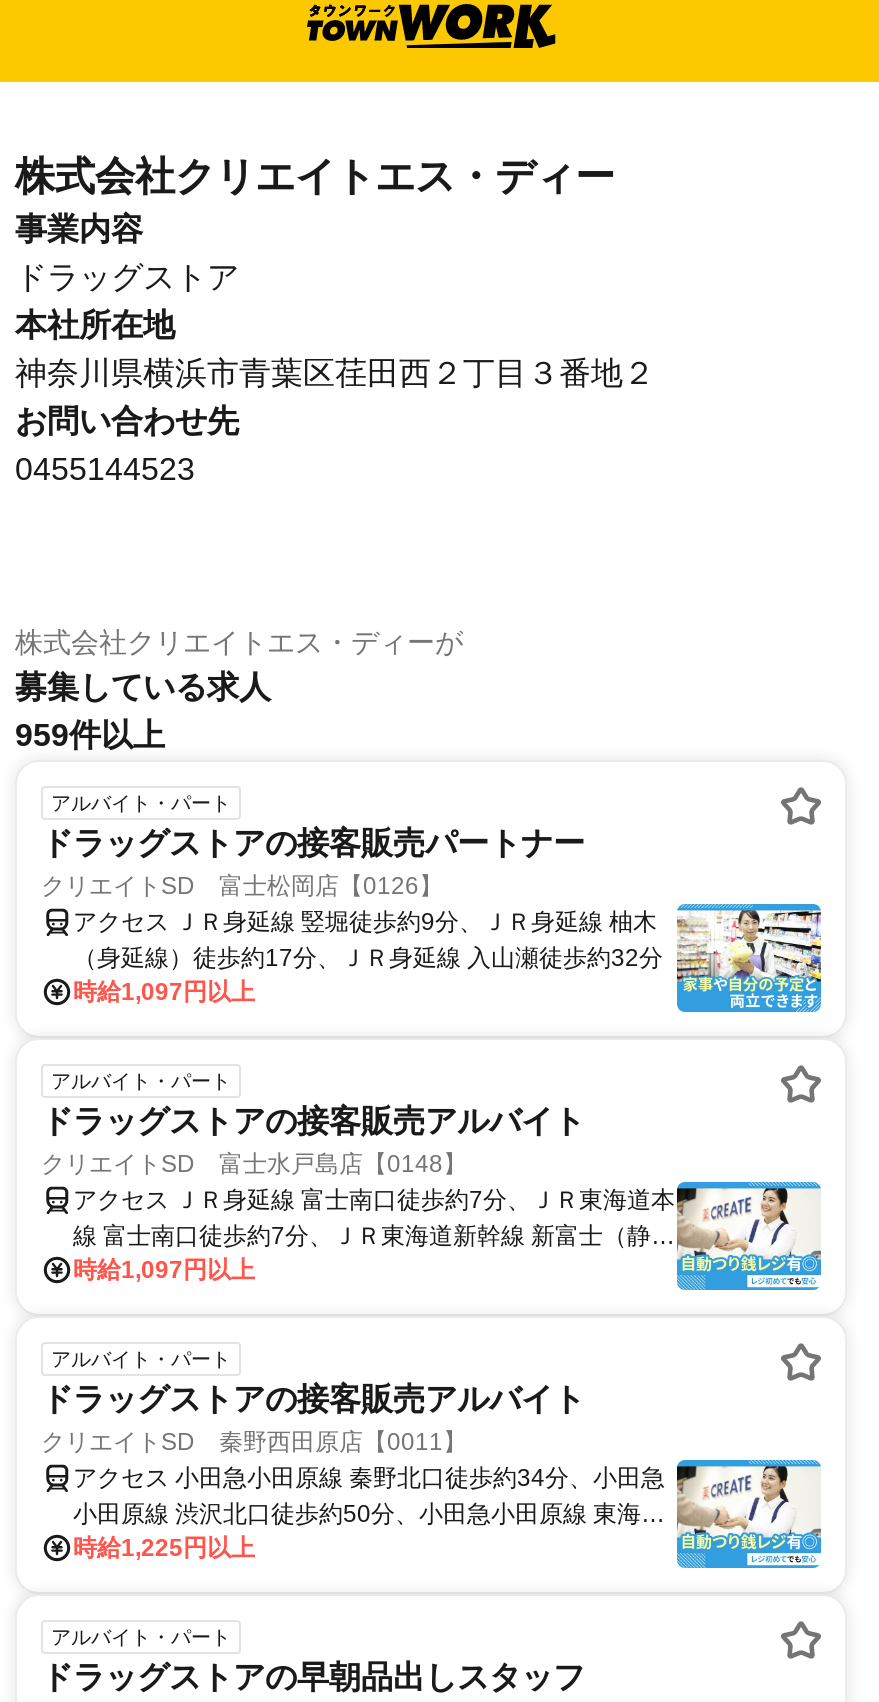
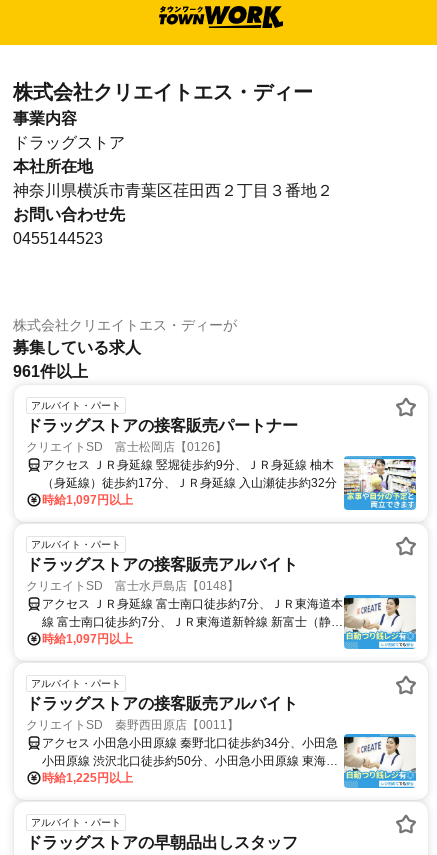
[15,718,165,752] 959件以上 -> [13,363,88,380] 961件以上

